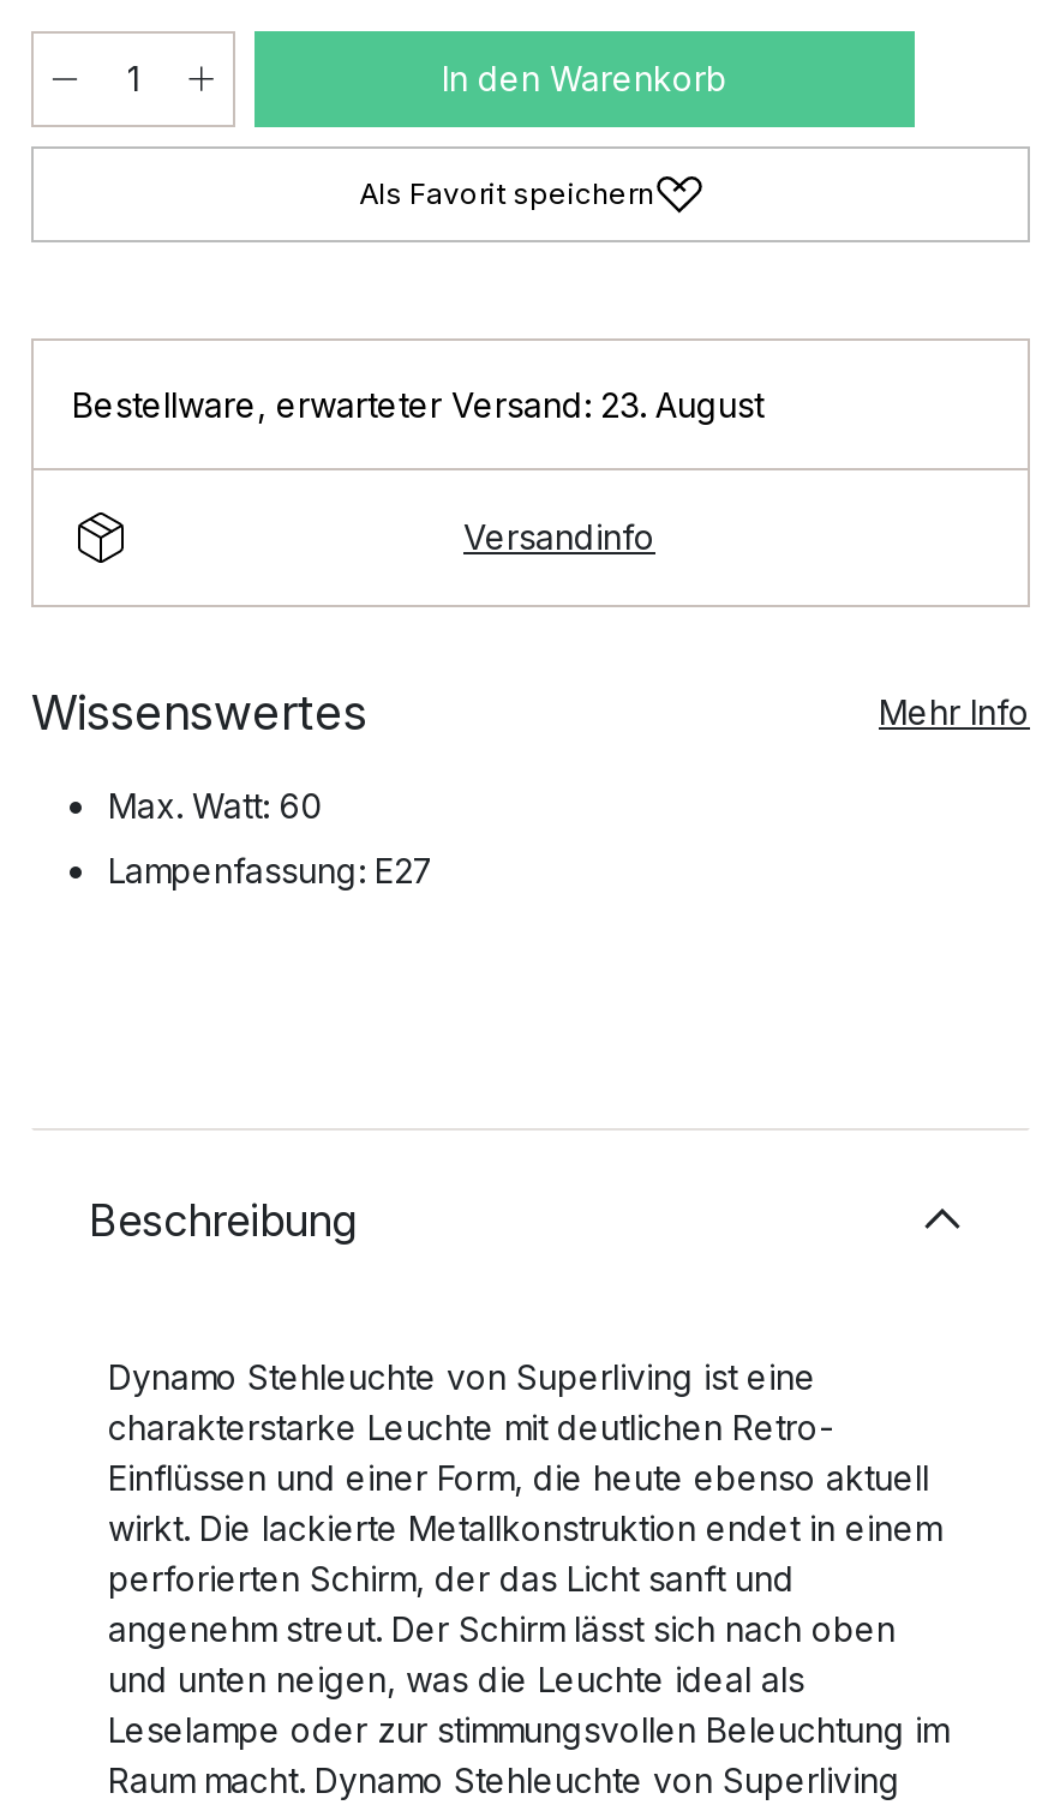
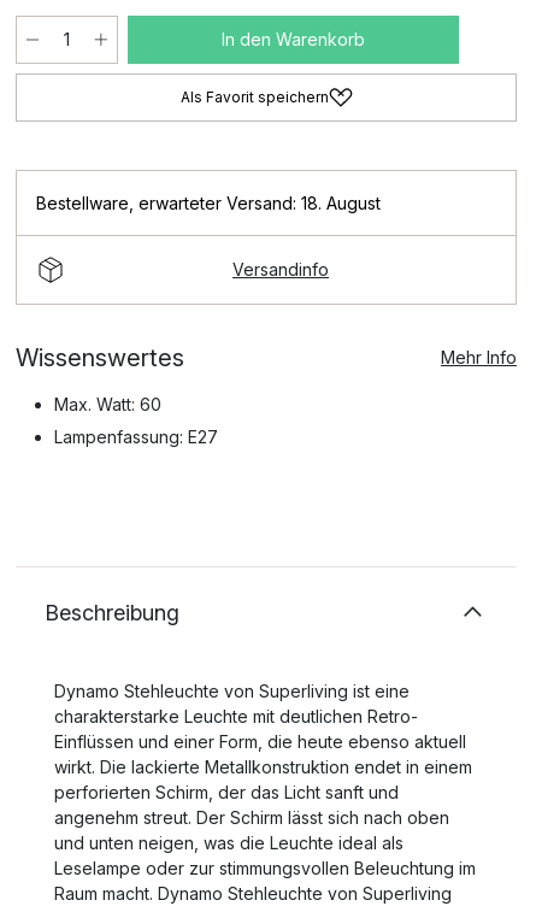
[72,383,763,424] Bestellware, erwarteter Versand: 23. August -> [36,192,381,213] Bestellware, erwarteter Versand: 18. August

